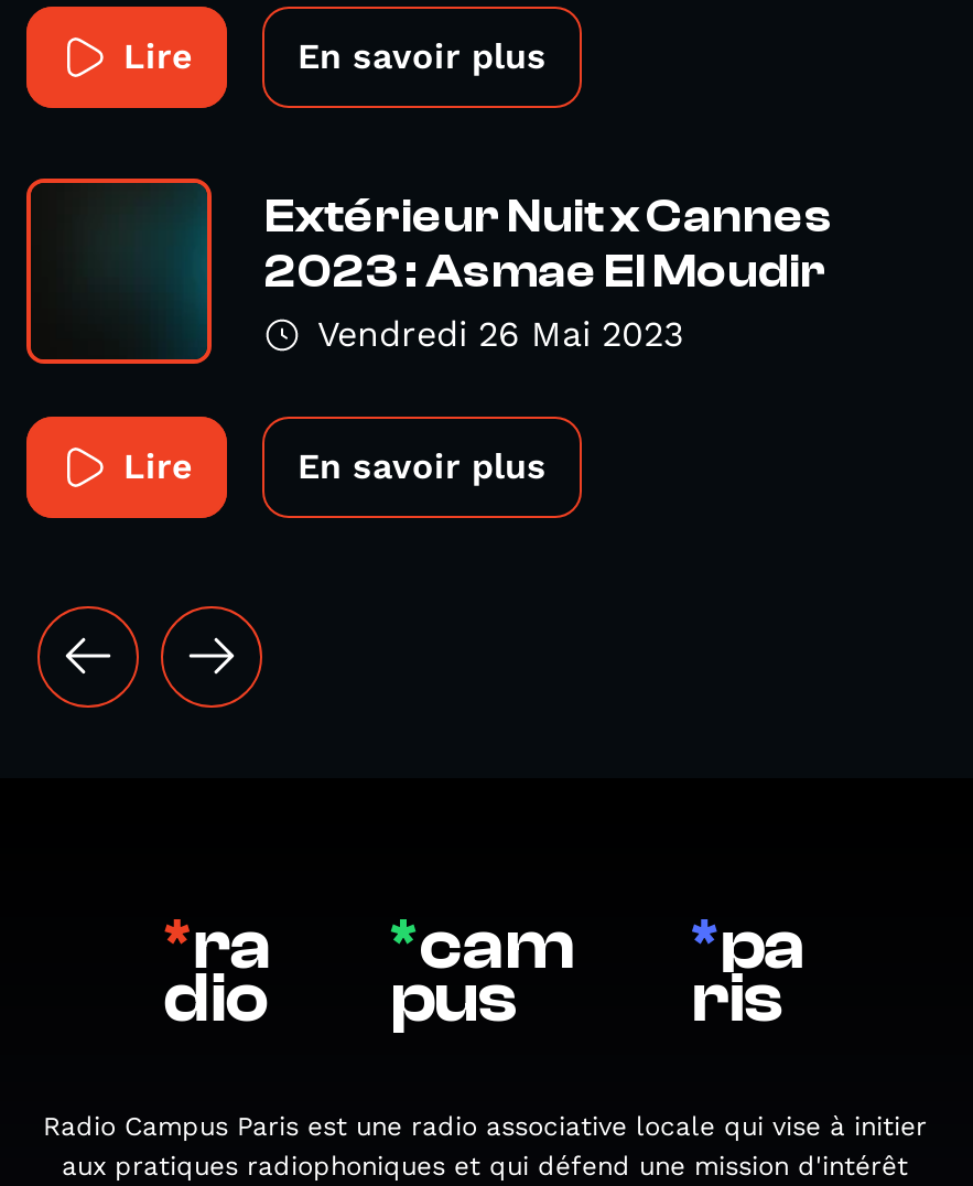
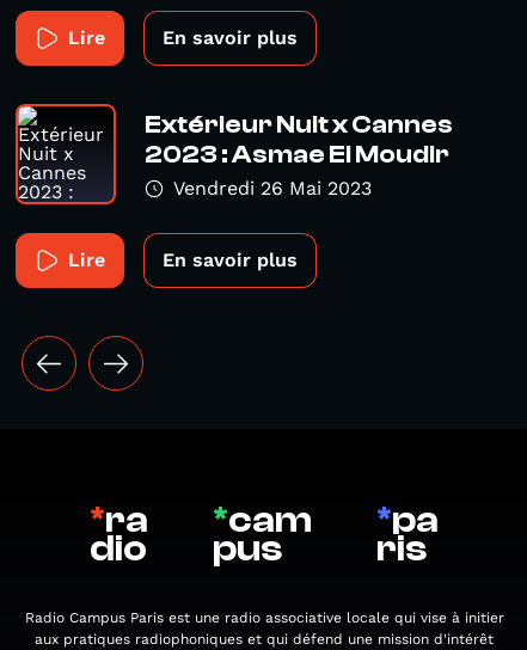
[31,183,207,357] [image] -> [17,105,114,201] [image]

